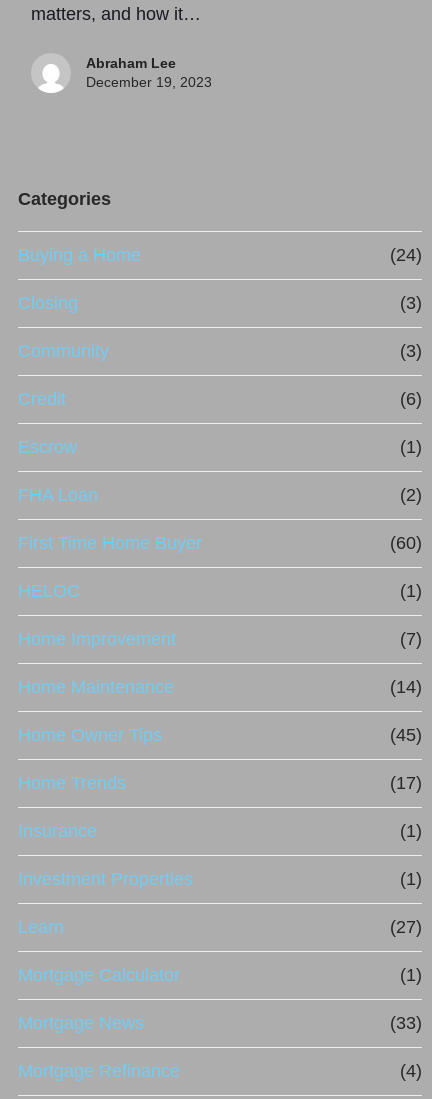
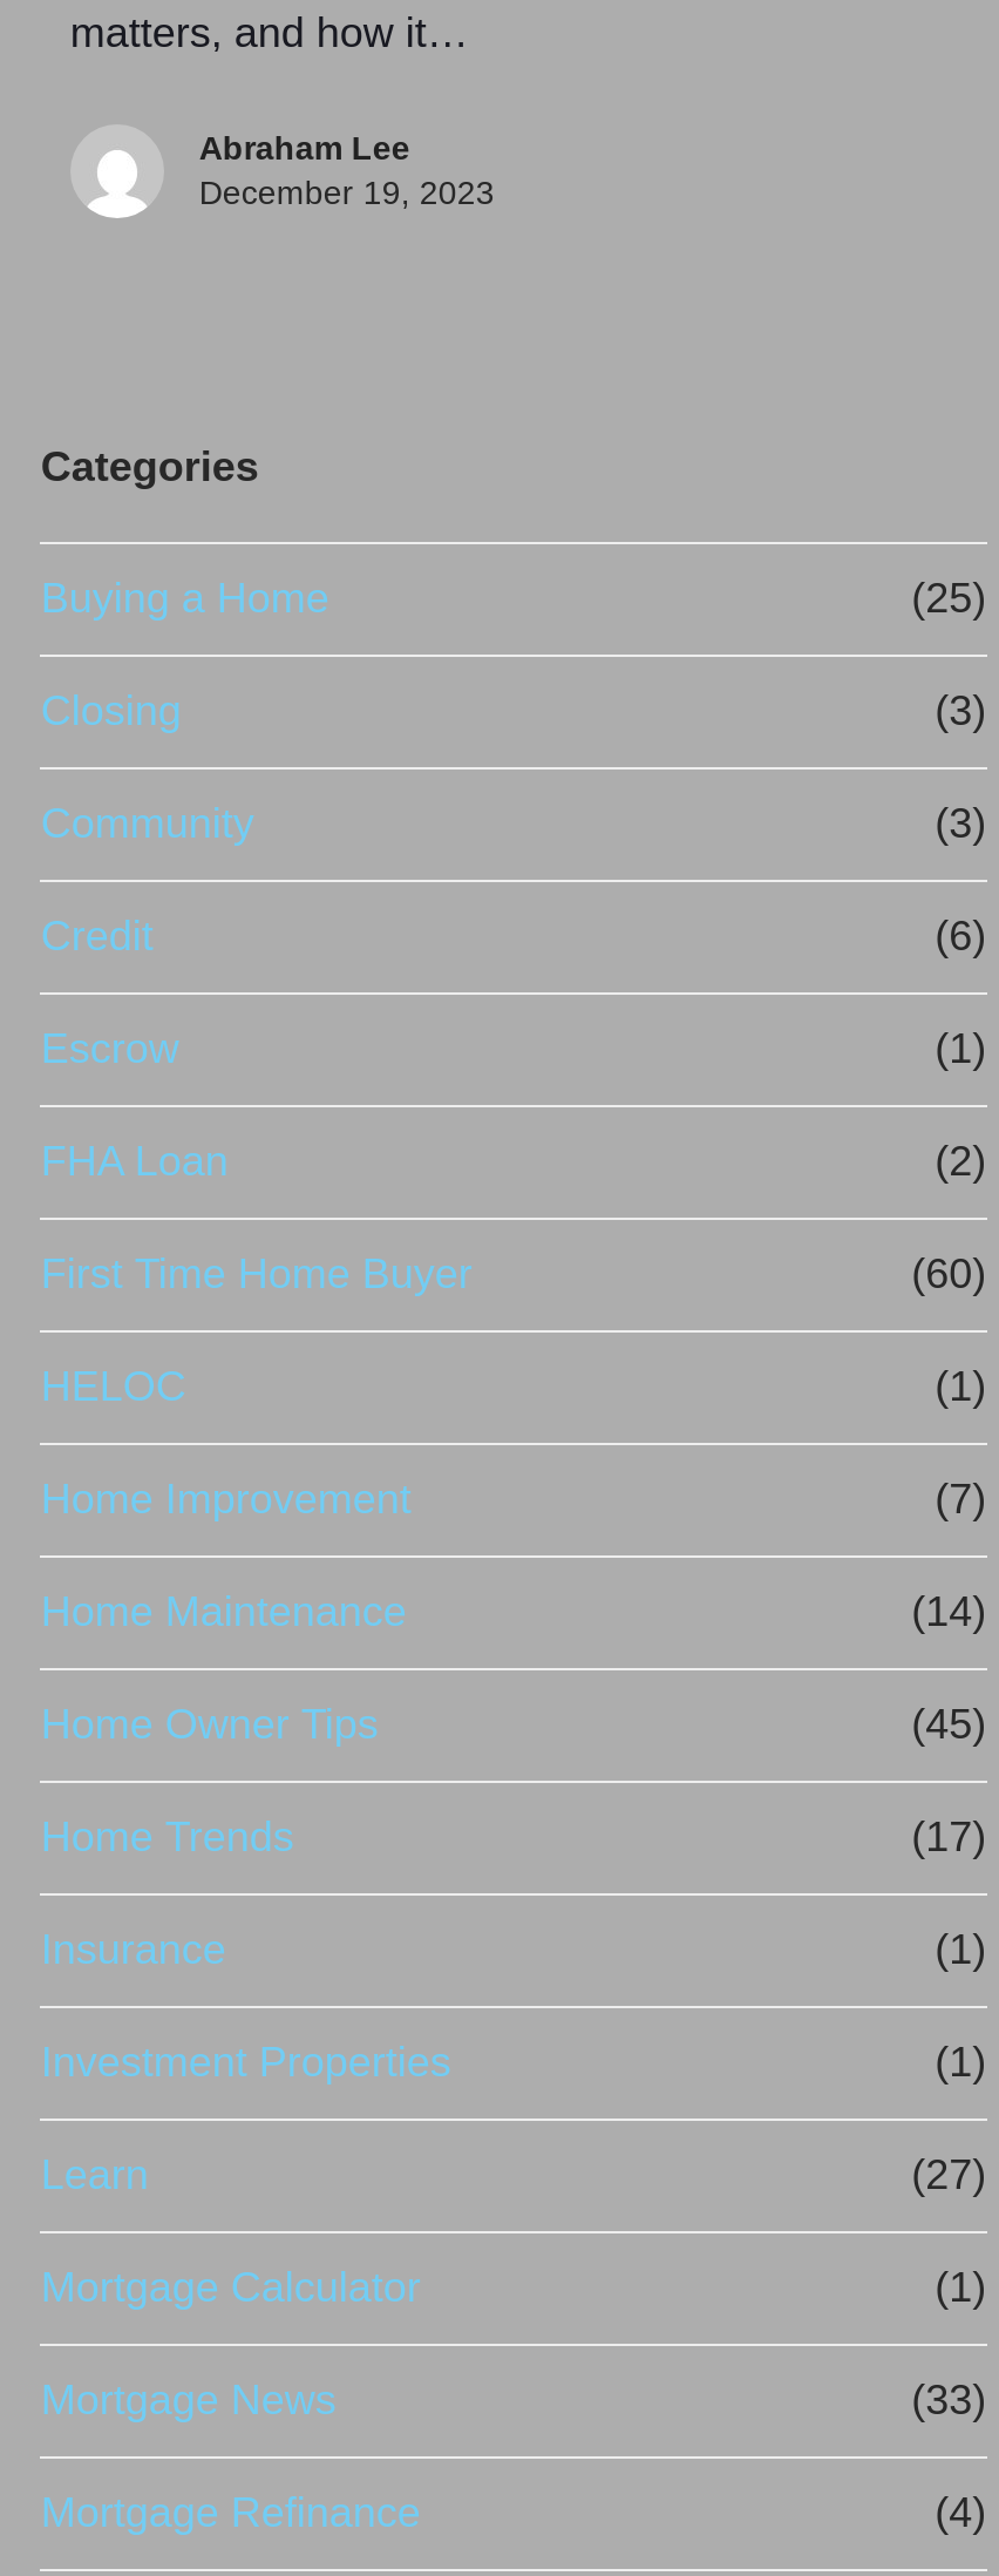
[390,245,422,265] (24) -> [911,575,986,622] (25)

